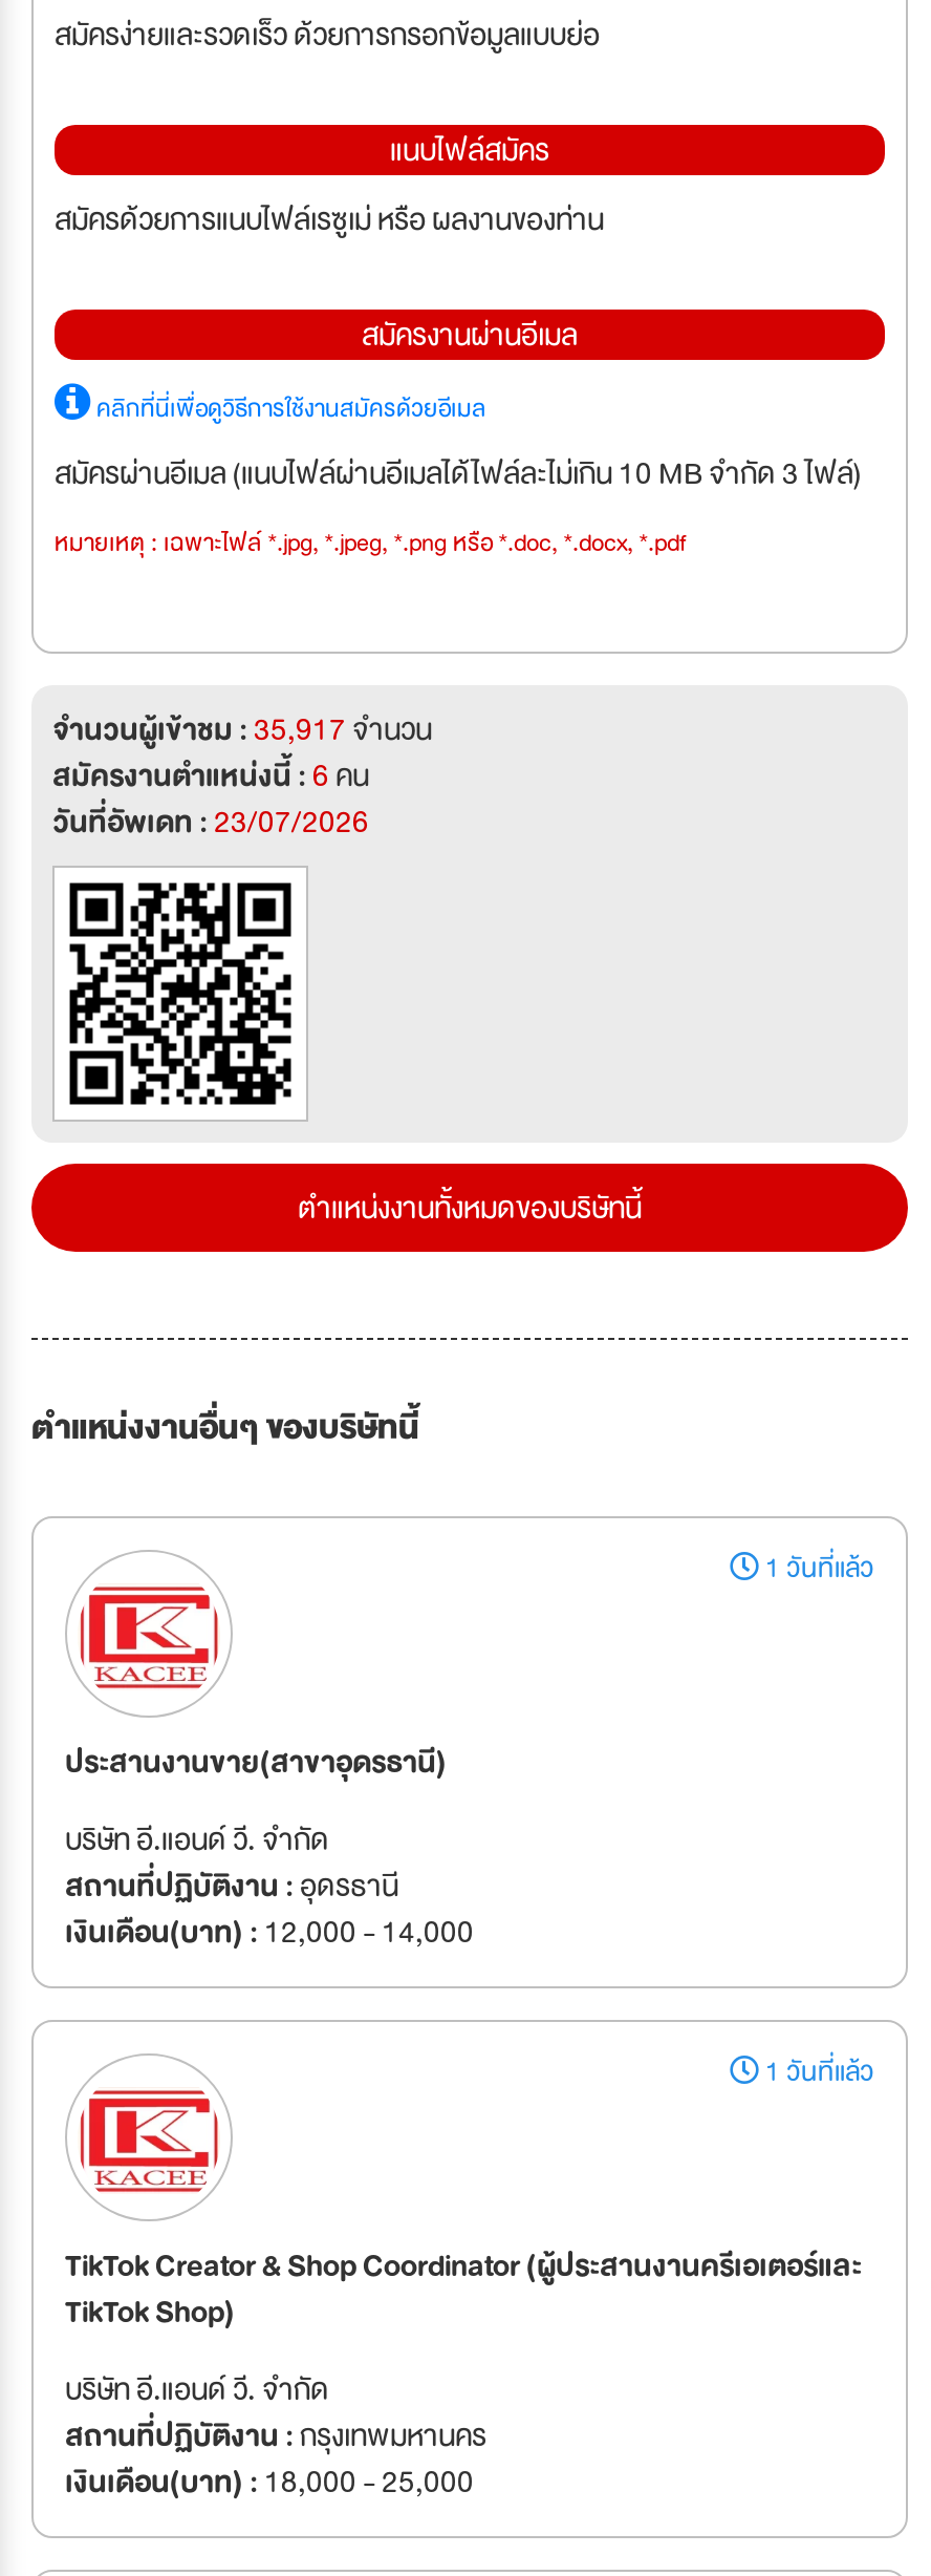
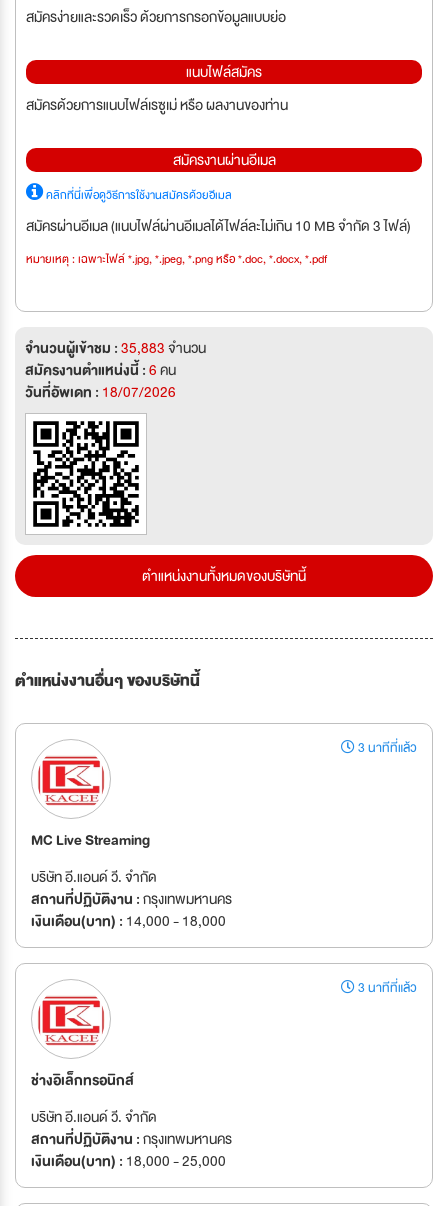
[52,704,432,755] จำนวนผู้เข้าชม : 35,917จำนวน -> [25,336,206,360] จำนวนผู้เข้าชม : 35,883จำนวน
[52,797,369,847] วันที่อัพเดท : 23/07/2026 -> [25,380,176,404] วันที่อัพเดท : 18/07/2026
[759,1546,874,1592] 1 วันที่แล้ว -> [355,737,417,759] 3 นาทีที่แล้ว
[65,1737,447,1787] ประสานงานขาย(สาขาอุดรธานี) -> [31,828,150,852] MC Live Streaming
[65,1861,474,1957] สถานที่ปฏิบัติงาน :อุดรธานี | เงินเดือน(บาท) : 12,000 - 14,000 -> [31,887,232,933] สถานที่ปฏิบัติงาน :กรุงเทพมหานคร | เงินเดือน(บาท) : 14,000 - 18,000
[759,2050,874,2096] 1 วันที่แล้ว -> [355,977,417,999] 3 นาทีที่แล้ว
[65,2241,862,2337] TikTok Creator & Shop Coordinator (ผู้ประสานงานครีเอเตอร์และ | TikTok Shop) -> [31,1068,134,1092] ช่างอิเล็กทรอนิกส์

